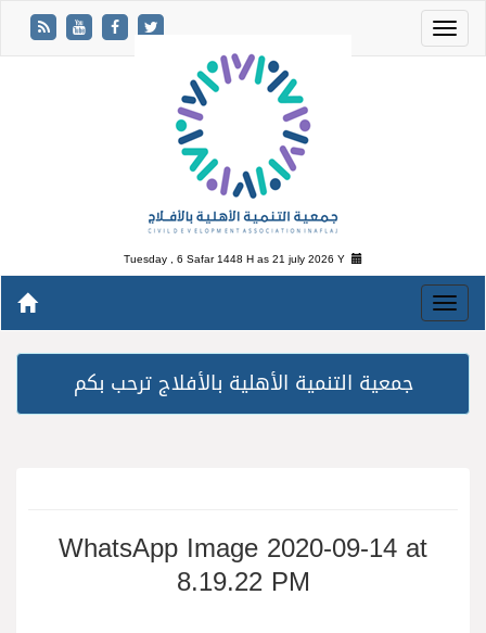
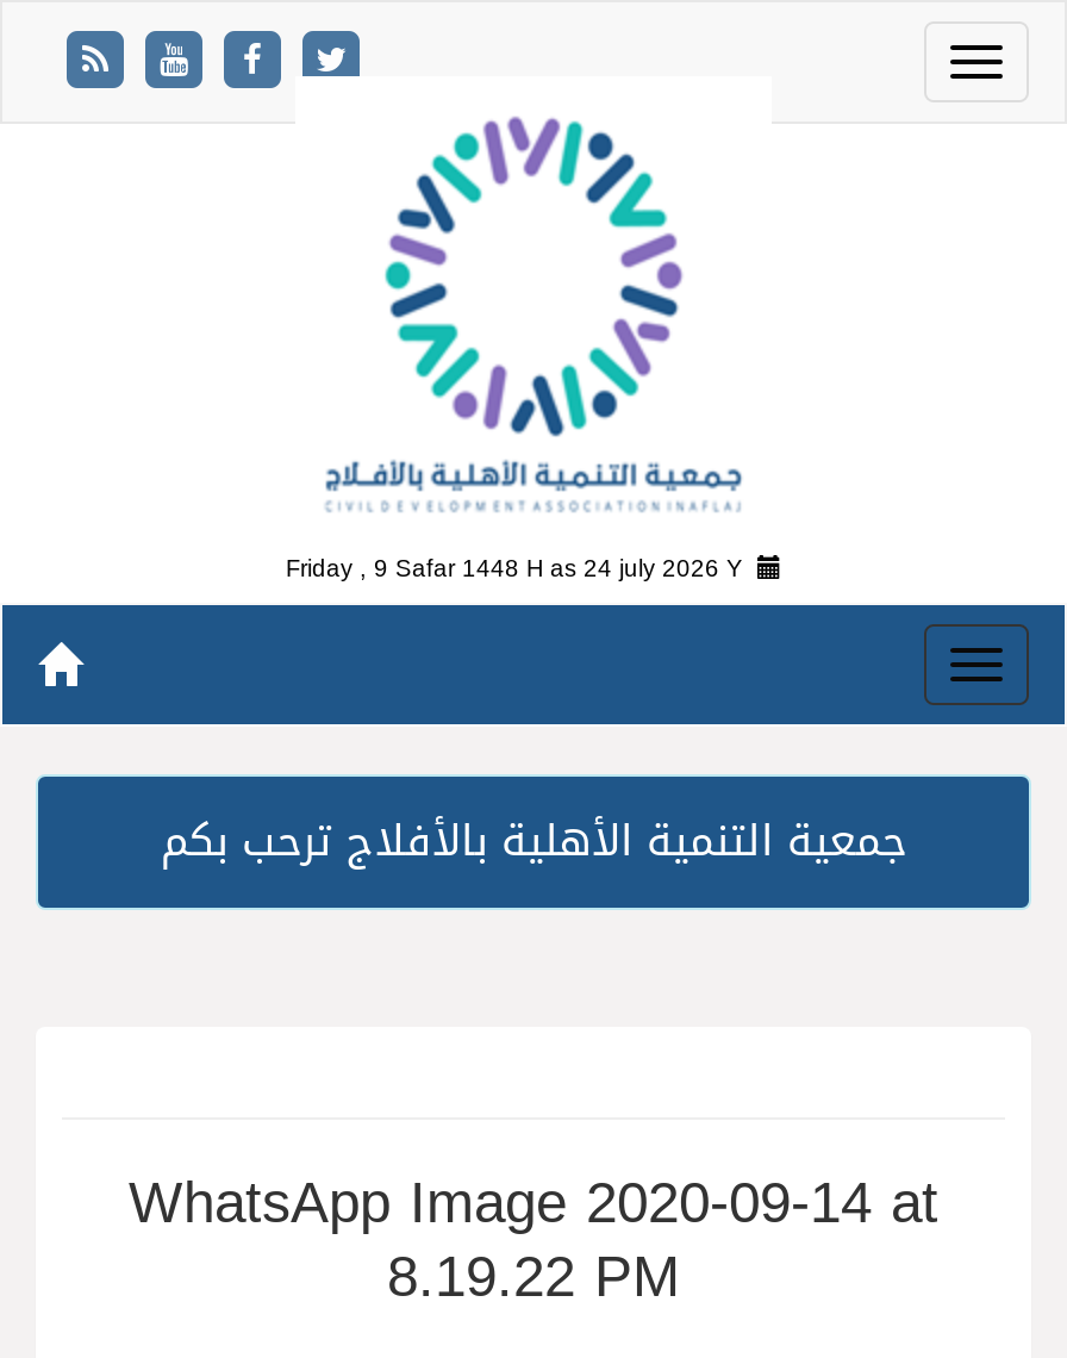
[124,249,345,269] Tuesday , 6 Safar 1448 H as 21 july 2026 Y -> [286,546,743,591] Friday , 9 Safar 1448 H as 24 july 2026 Y

